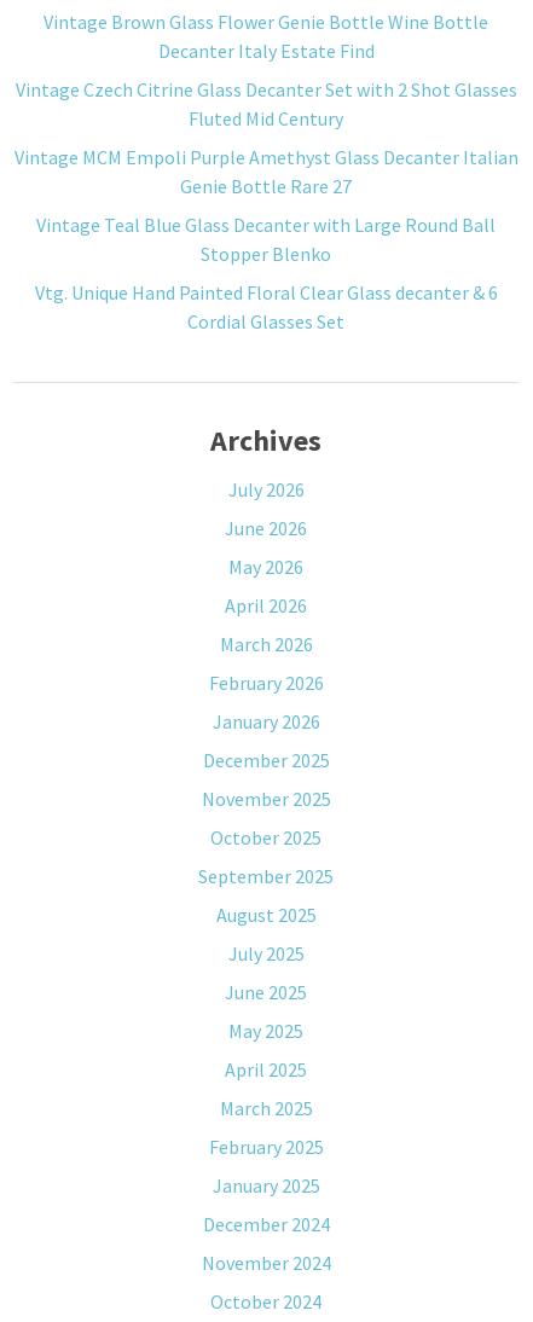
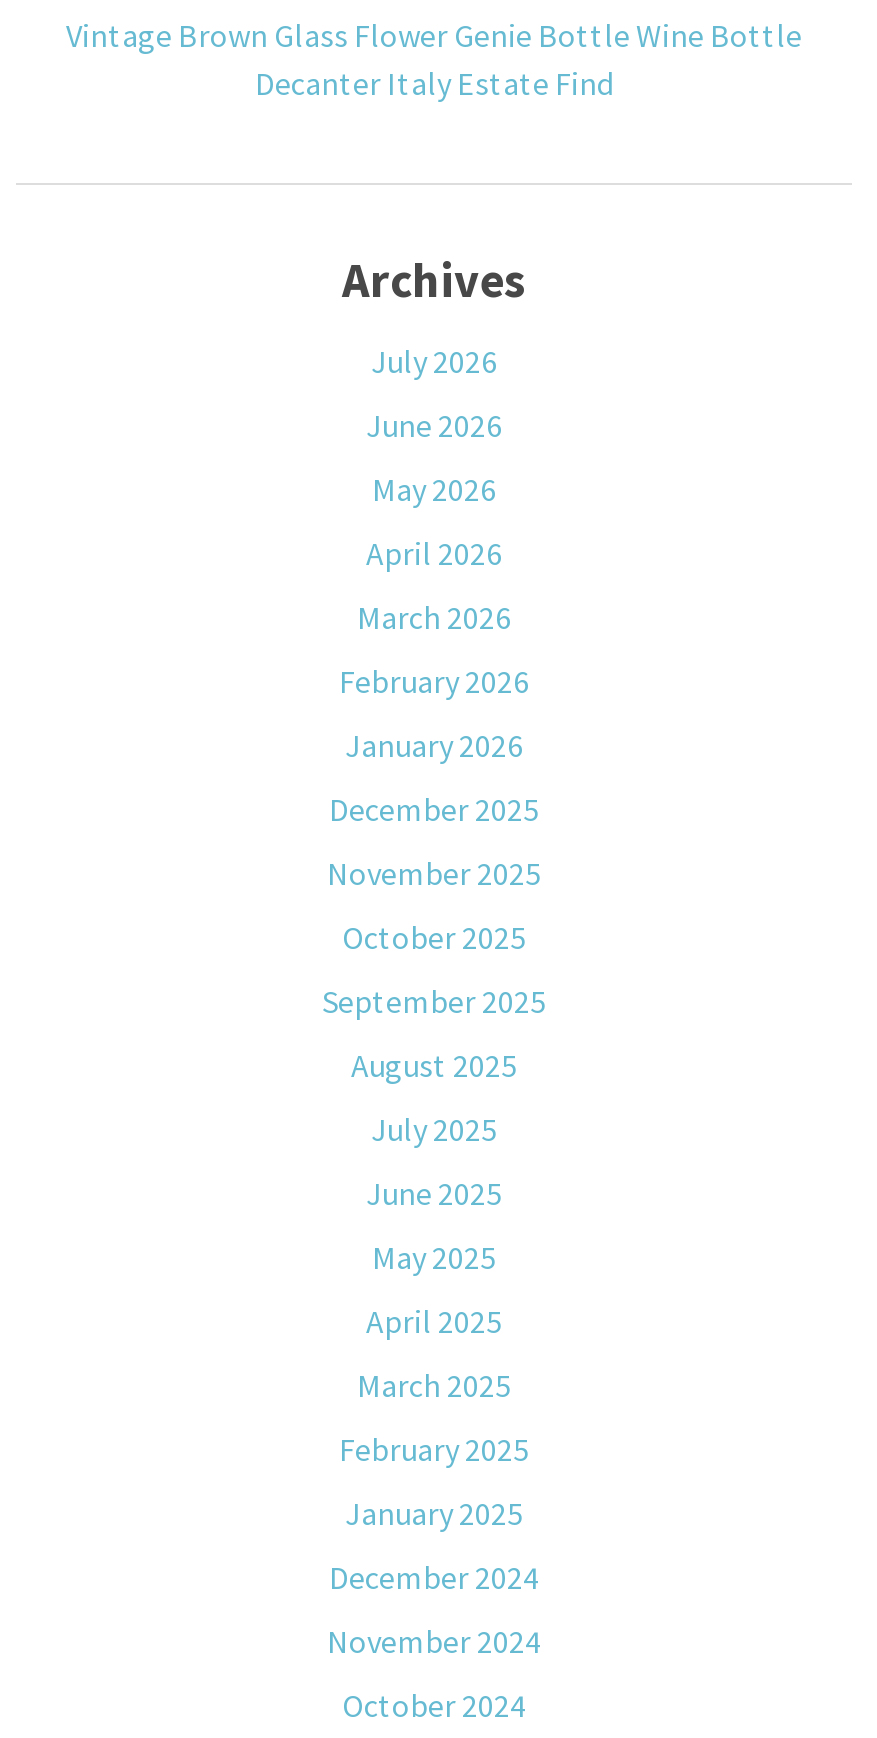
[14,77,518,334] Vintage Czech Citrine Glass Decanter Set with 2 Shot Glasses | Fluted Mid Century | Vintage MCM Empoli Purple Amethyst Glass Decanter Italian | Genie Bottle Rare 27 | Vintage Teal Blue Glass Decanter with Large Round Ball | Stopper Blenko | Vtg. Unique Hand Painted Floral Clear Glass decanter & 6 | Cordial Glasses Set -> none

